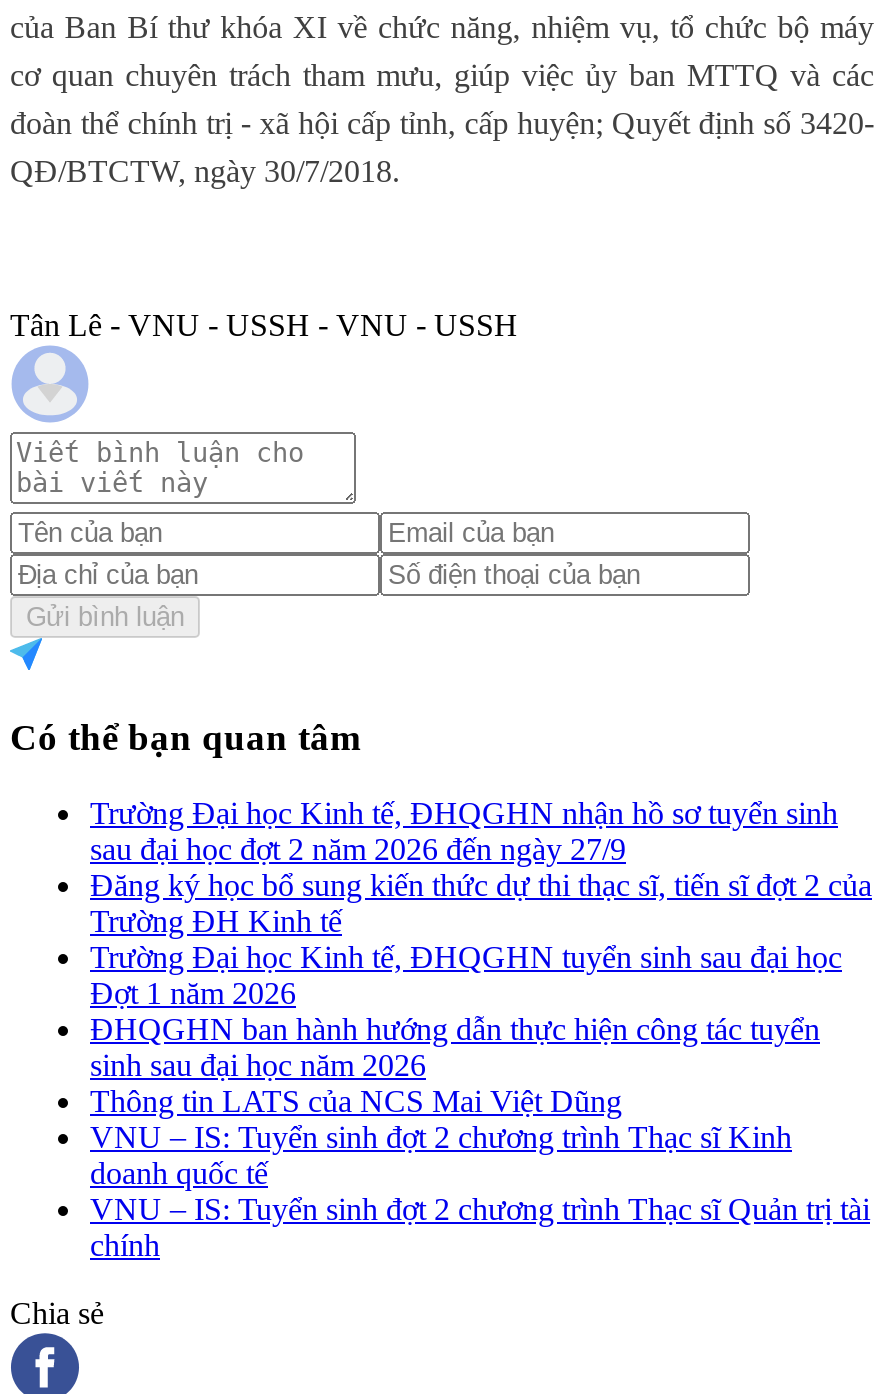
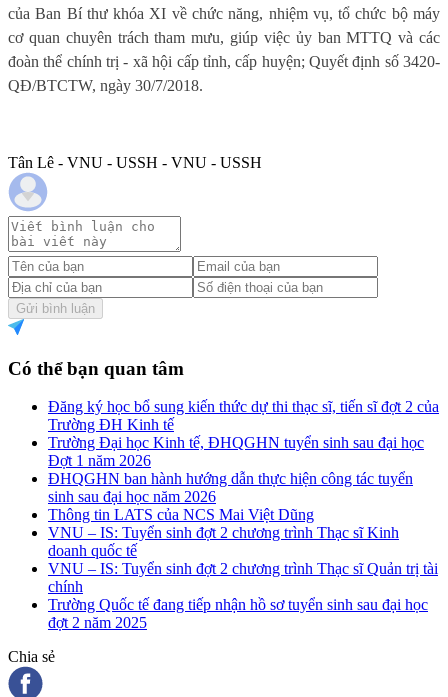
[90,796,838,866] Trường Đại học Kinh tế, ĐHQGHN nhận hồ sơ tuyển sinh | sau đại học đợt 2 năm 2026 đến ngày 27/9 -> none
moved [90,868,872,1262] -> [48,398,439,595]: Đăng ký học bổ sung kiến thức dự thi thạc sĩ, tiến sĩ đợt 2 của | Trường ĐH Kinh tế | Trường Đại học Kinh tế, ĐHQGHN tuyển sinh sau đại học | ... | VNU – IS: Tuyển sinh đợt 2 chương trình Thạc sĩ Quản trị tài | chính
none -> [48,596,428,631] Trường Quốc tế đang tiếp nhận hồ sơ tuyển sinh sau đại học | đợt 2 năm 2025

